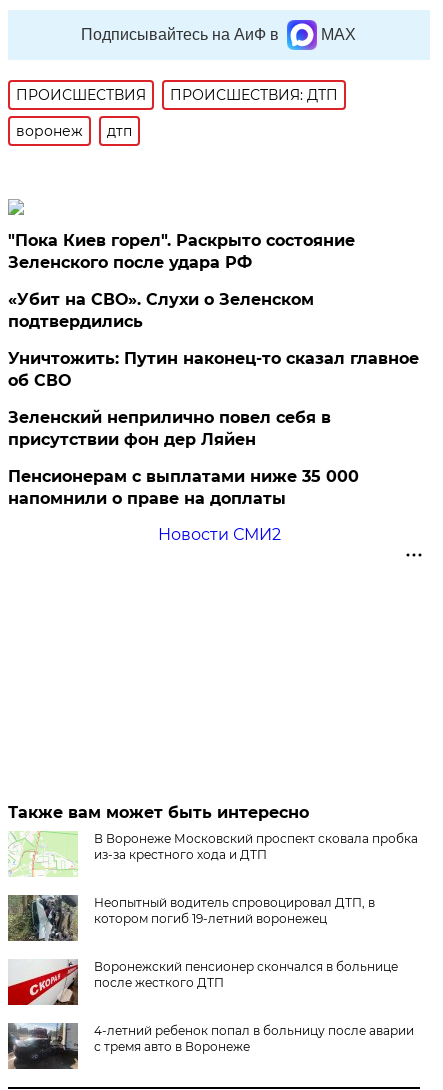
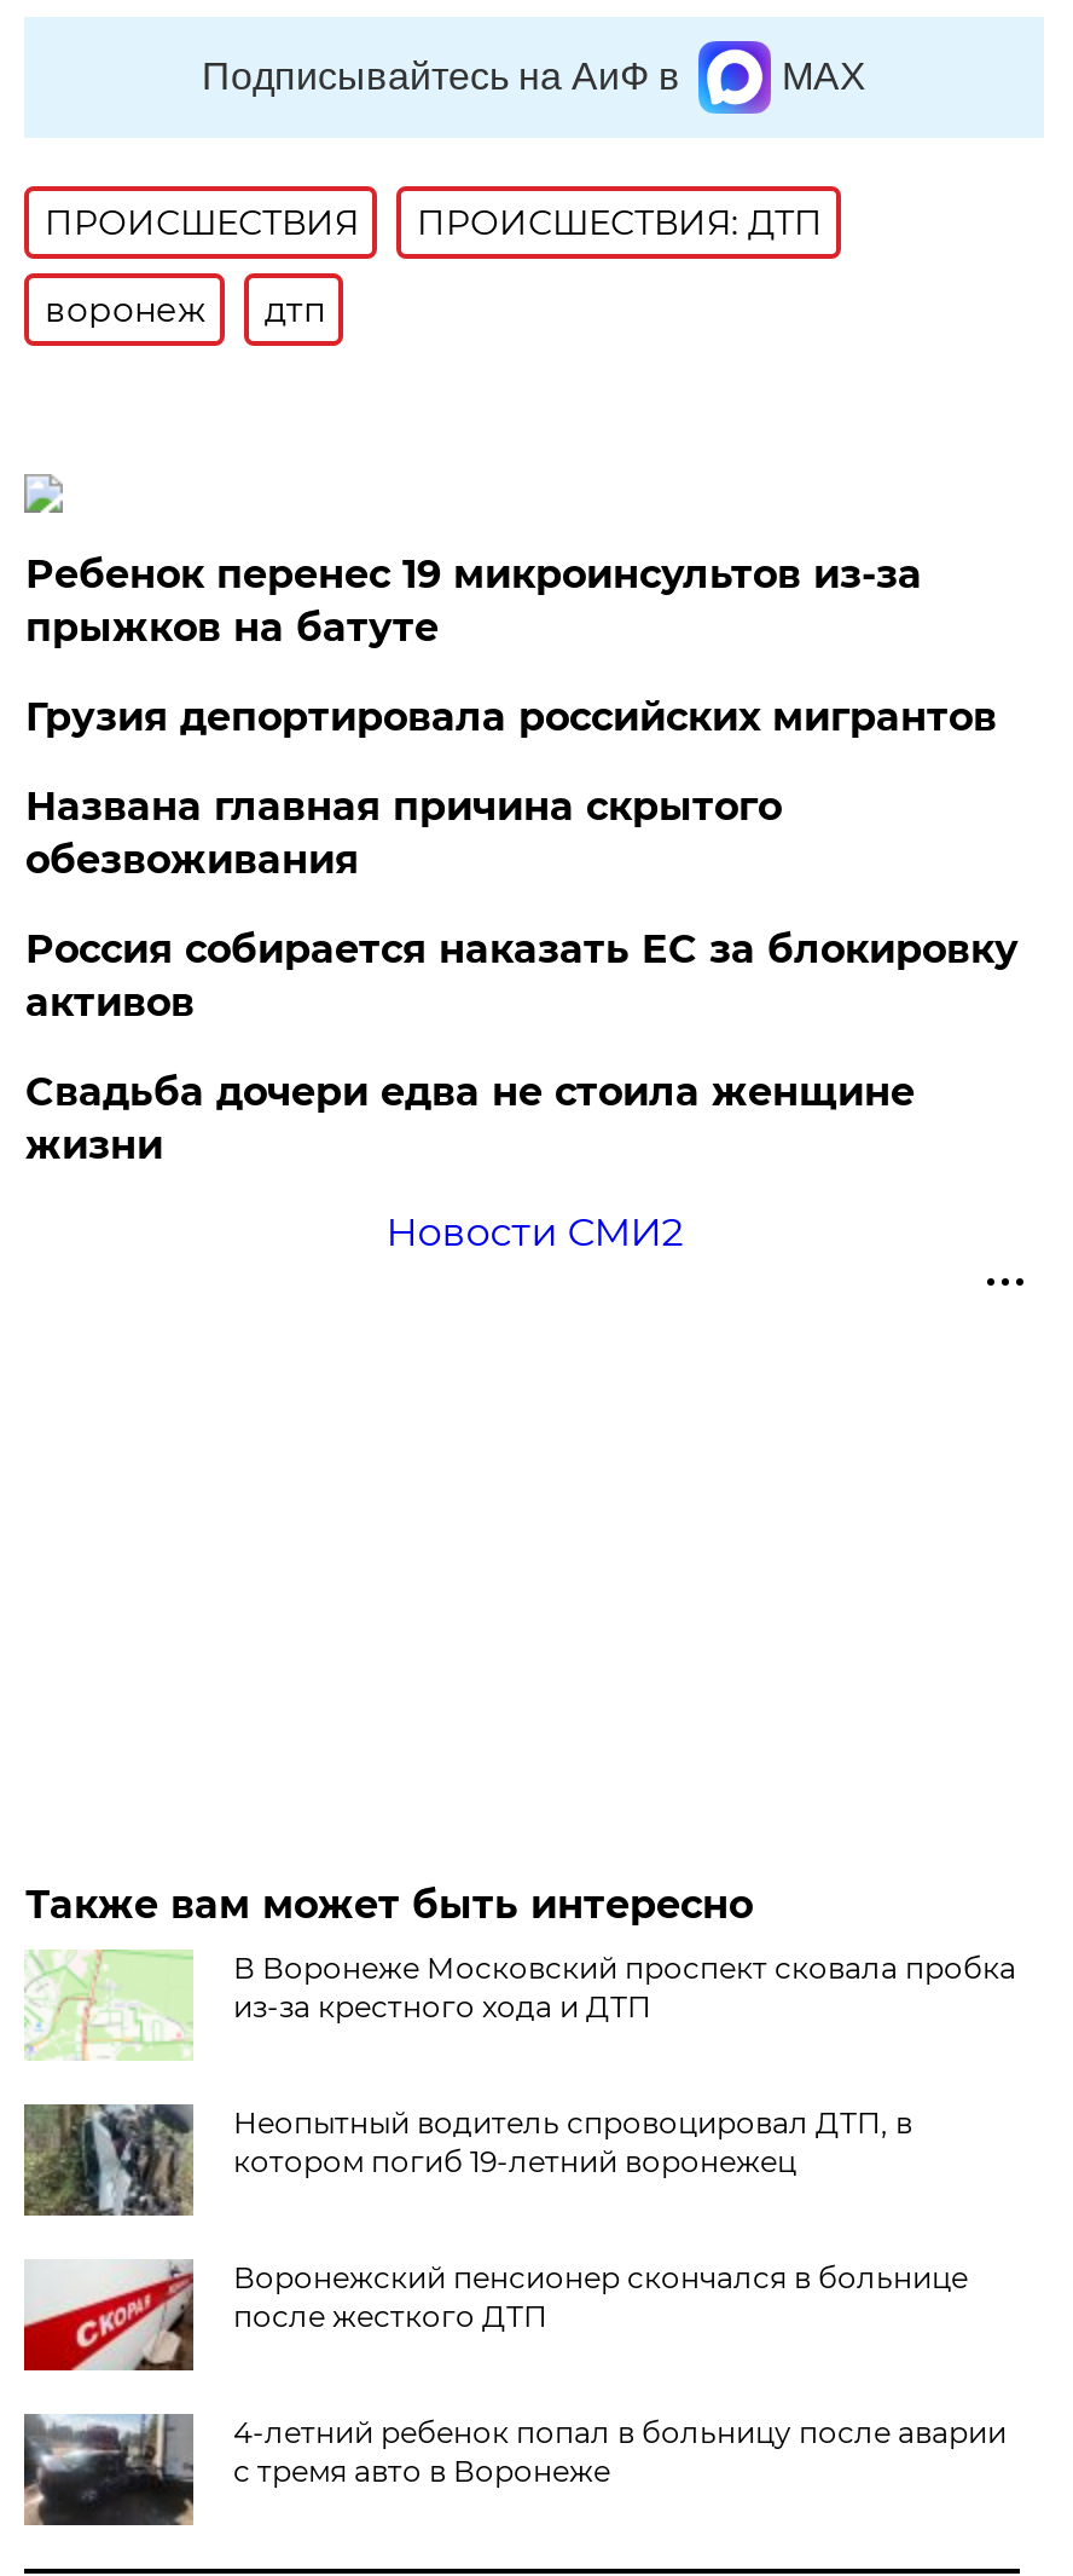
[8,231,355,272] "Пока Киев горел". Раскрыто состояние | Зеленского после удара РФ -> [25,551,922,651] Ребенок перенес 19 микроинсультов из-за | прыжков на батуте
[8,290,314,331] «Убит на СВО». Слухи о Зеленском | подтвердились -> [25,694,997,740] Грузия депортировала российских мигрантов
[8,349,419,390] Уничтожить: Путин наконец-то сказал главное | об СВО -> [25,784,782,883] Названа главная причина скрытого | обезвоживания
[8,408,331,449] Зеленский неприлично повел cебя в | присутствии фон дер Ляйен -> [25,926,1018,1026] Россия собирается наказать EC за блокировку | активов
[8,467,359,508] Пенсионерам с выплатами ниже 35 000 | напомнили о праве на доплаты -> [25,1069,914,1168] Свадьба дочери едва не стоила женщине | жизни

